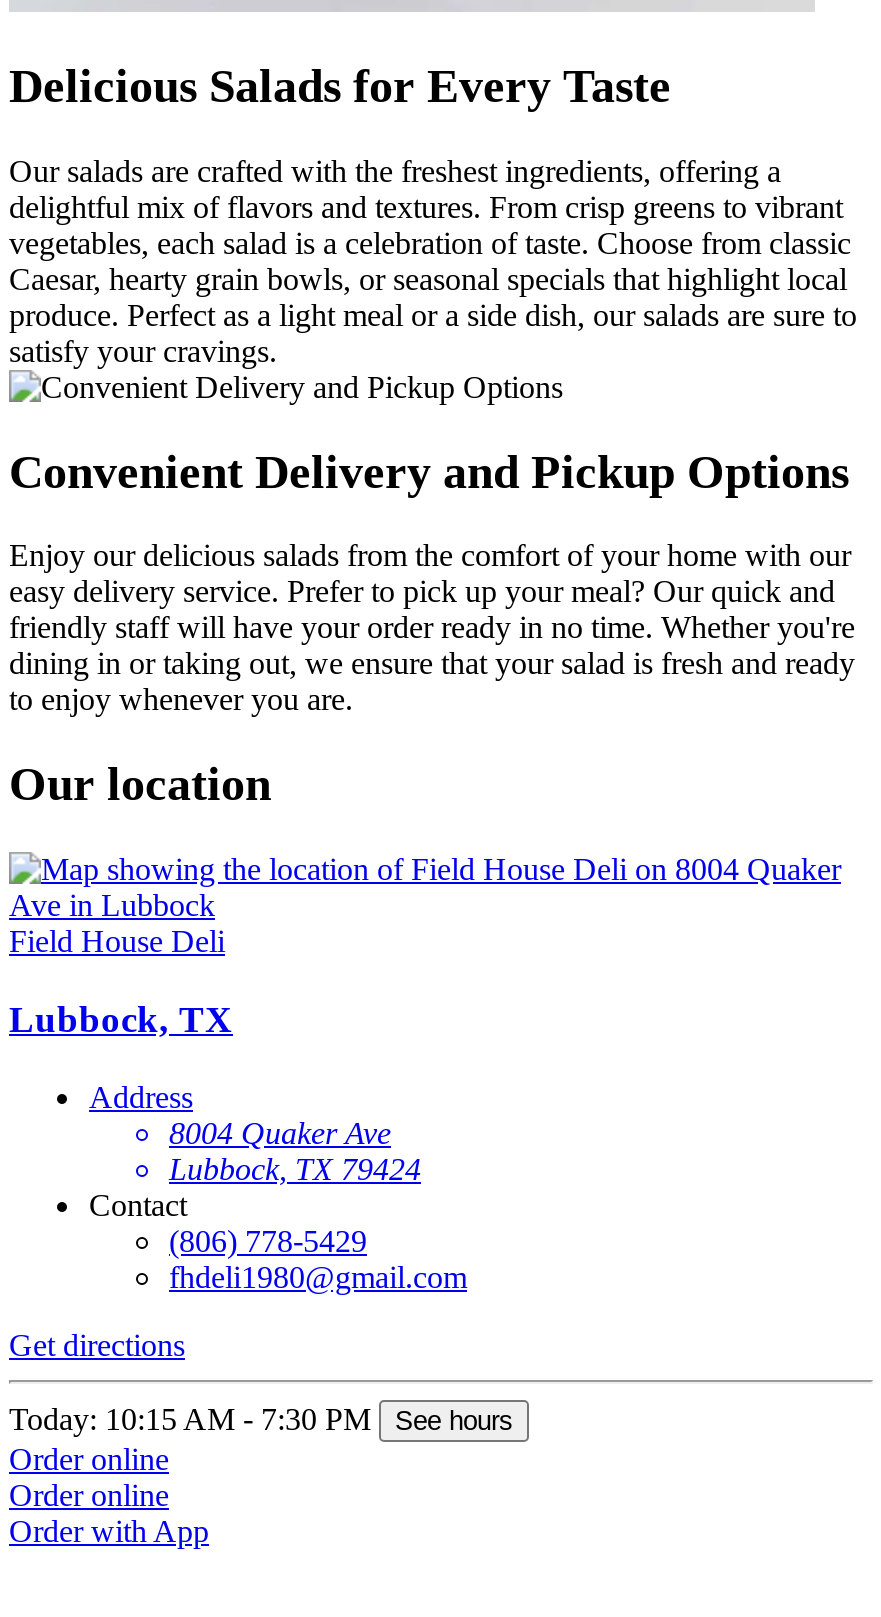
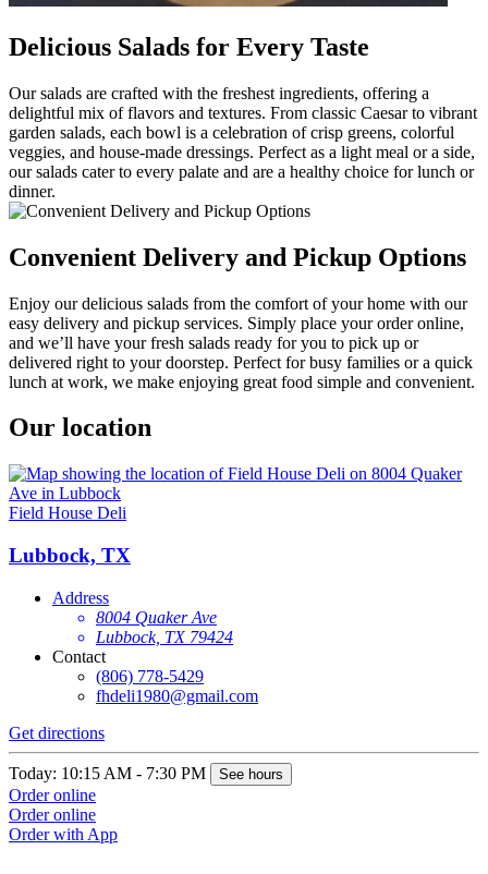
[9,189,857,367] delightful mix of flavors and textures. From crisp greens to vibrant | vegetables, each salad is a celebration of taste. Choose from classic | Caesar, hearty grain bowls, or seasonal specials that highlight local | produce. Perfect as a light meal or a side dish, our salads are sure to | satisfy your cravings. -> [9,103,477,200] delightful mix of flavors and textures. From classic Caesar to vibrant | garden salads, each bowl is a celebration of crisp greens, colorful | veggies, and house-made dressings. Perfect as a light meal or a side, | our salads cater to every palate and are a healthy choice for lunch or | dinner.
[9,575,855,717] easy delivery service. Prefer to pick up your meal? Our quick and | friendly staff will have your order ready in no time. Whether you're | dining in or taking out, we ensure that your salad is fresh and ready | to enjoy whenever you are. -> [9,313,475,391] easy delivery and pickup services. Simply place your order online, | and we’ll have your fresh salads ready for you to pick up or | delivered right to your doorstep. Perfect for busy families or a quick | lunch at work, we make enjoying great food simple and convenient.

